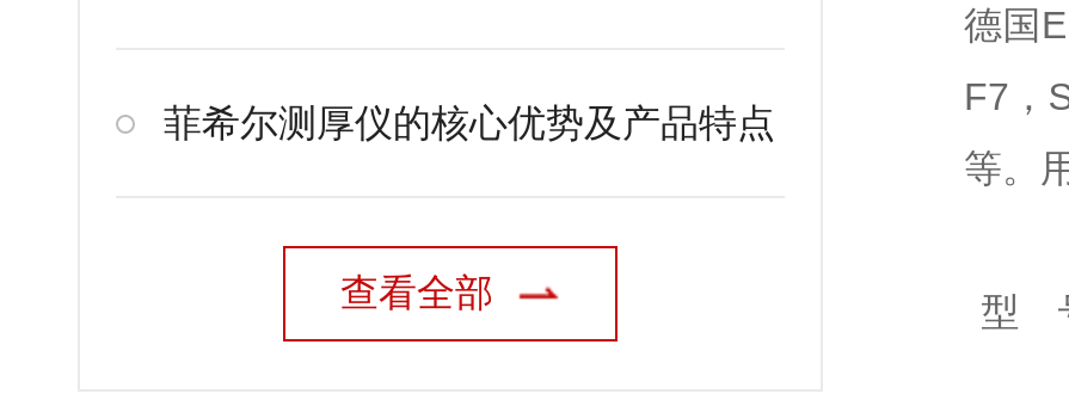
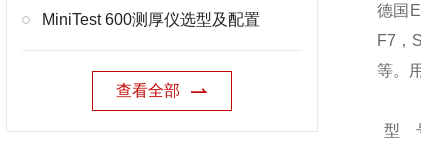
[164,103,775,143] 菲希尔测厚仪的核心优势及产品特点 -> [42,11,260,28] MiniTest 600测厚仪选型及配置
moved [340,272,493,313] -> [116,82,180,99]: 查看全部

